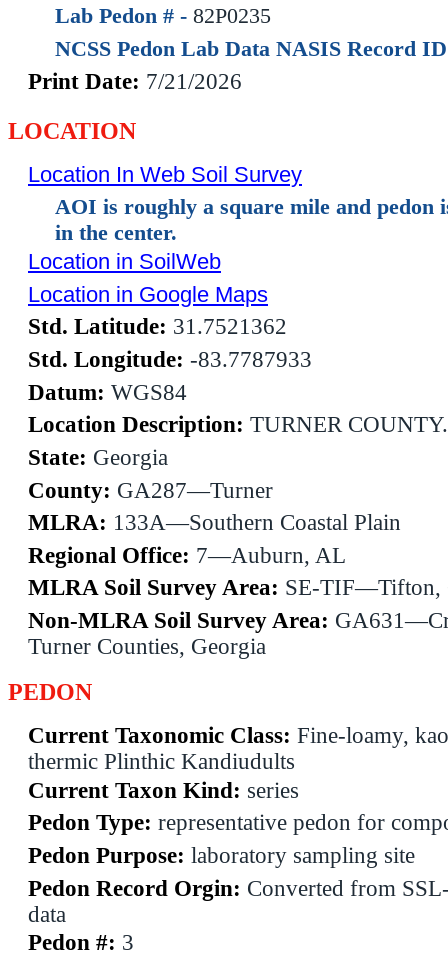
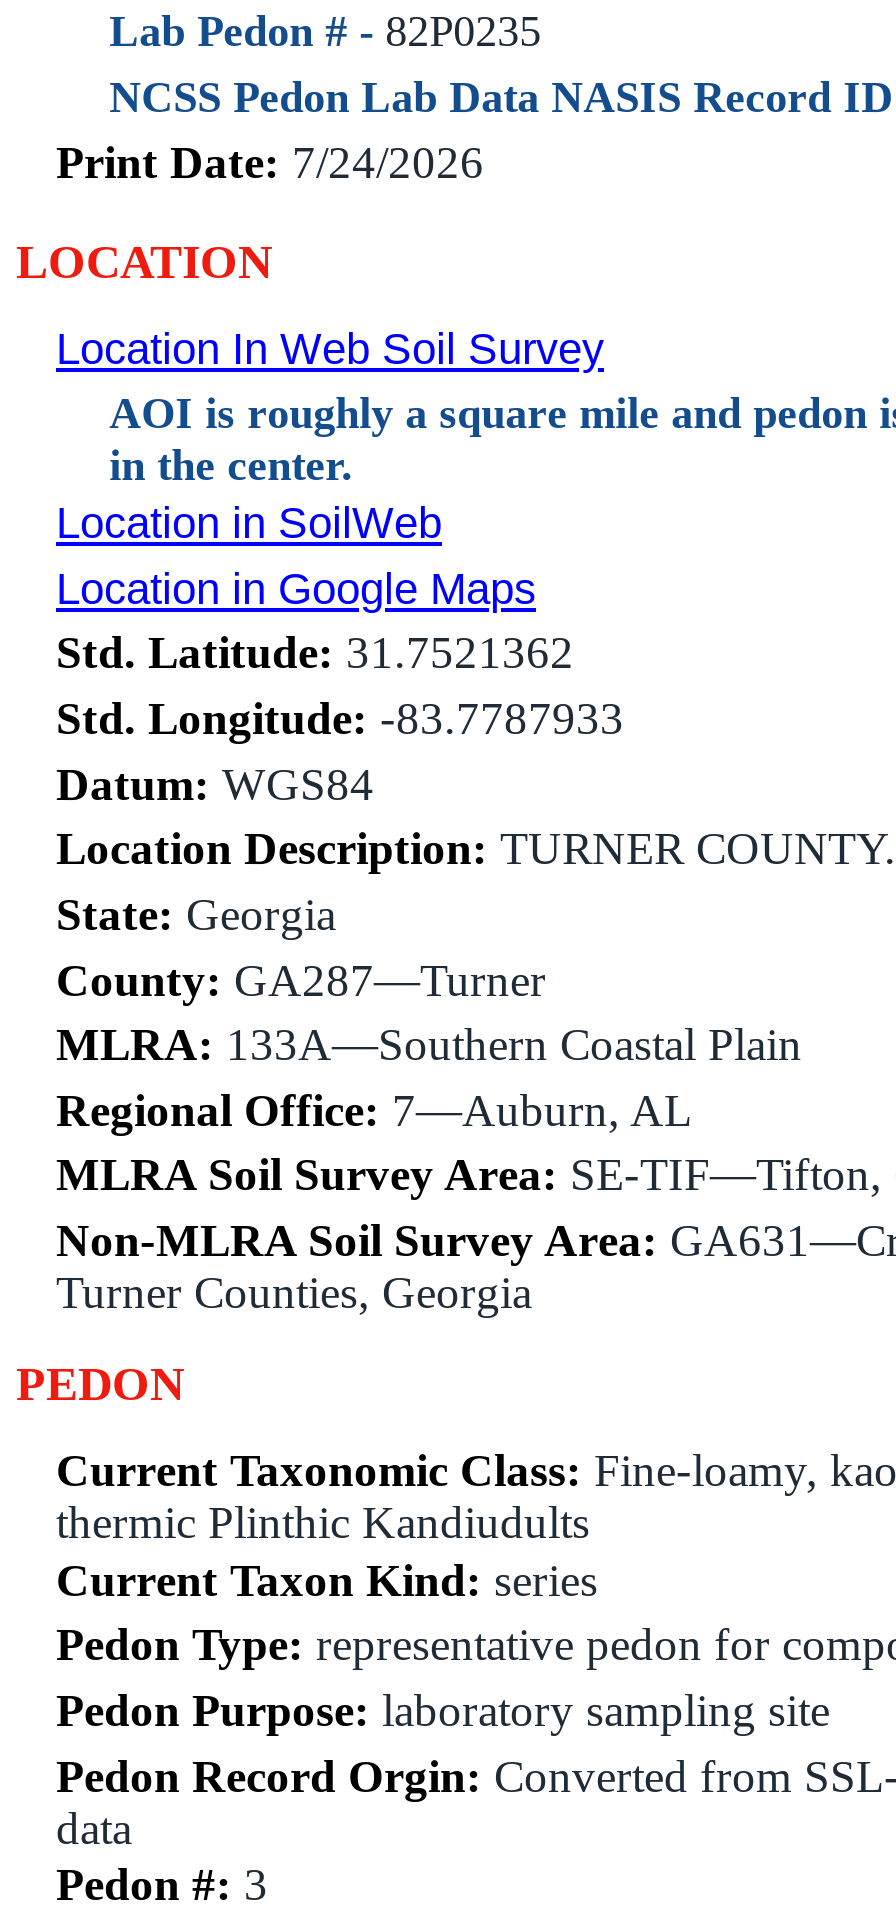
[28,69,242,94] Print Date: 7/21/2026 -> [56,138,484,188] Print Date: 7/24/2026

